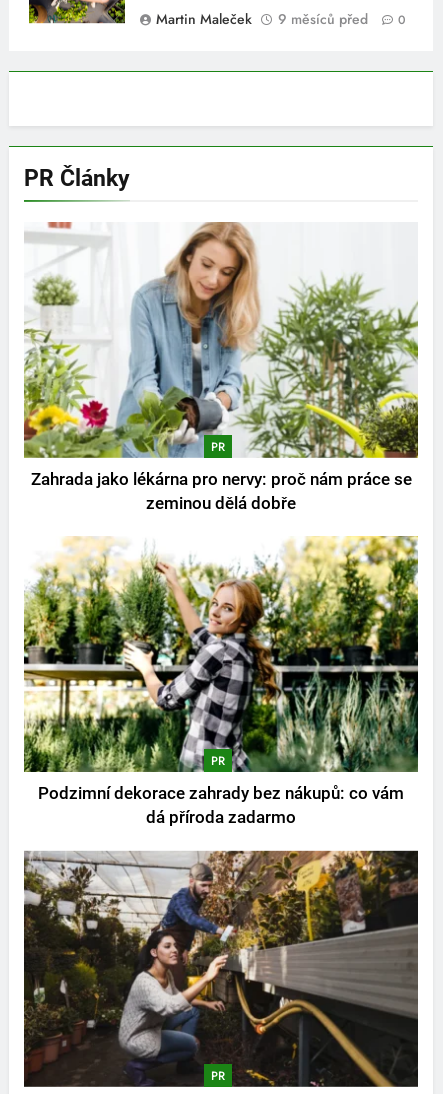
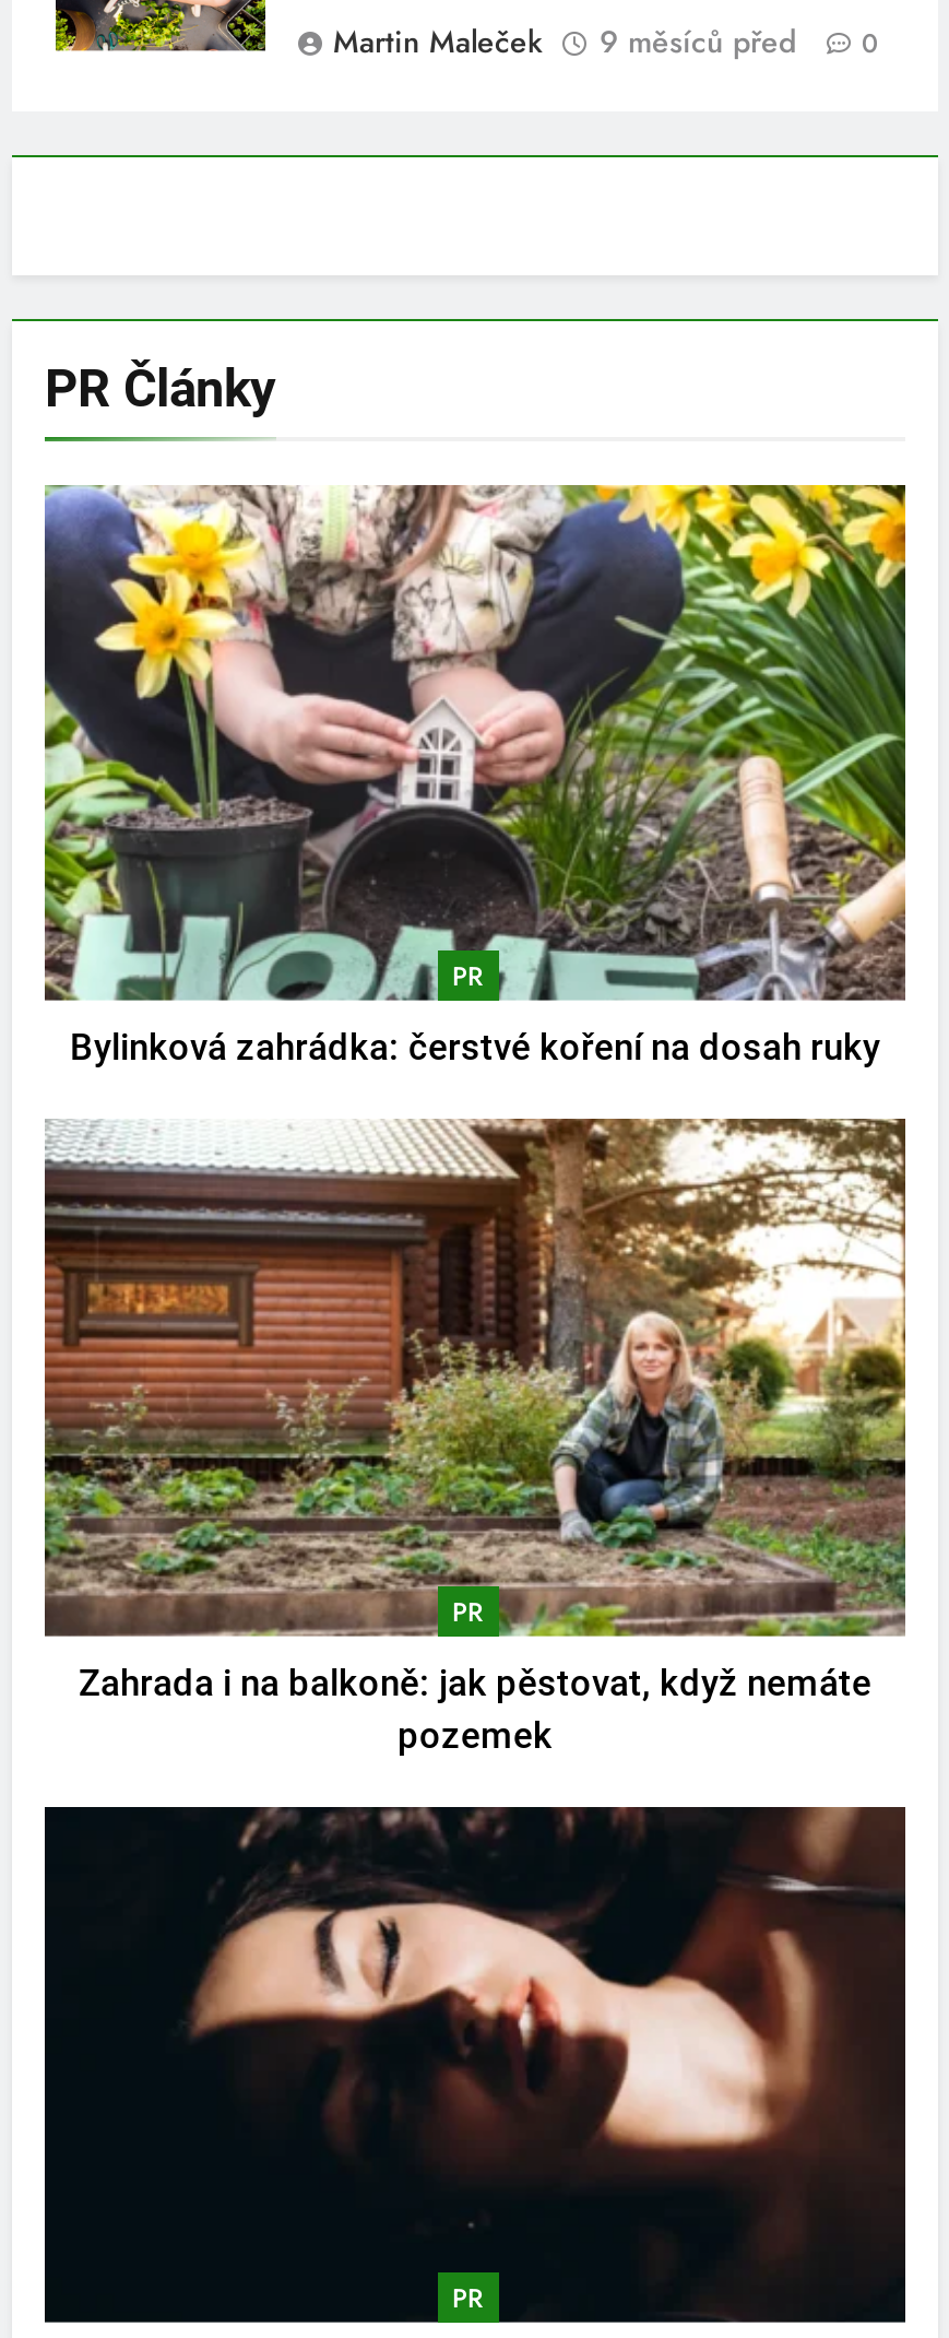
[23,221,419,513] [image] | Zahrada jako lékárna pro nervy: proč nám práce se | zeminou dělá dobře -> [43,483,908,1068] [image] | Bylinková zahrádka: čerstvé koření na dosah ruky
[23,535,419,827] [image] | Podzimní dekorace zahrady bez nákupů: co vám | dá příroda zadarmo -> [43,1117,908,1755] [image] | Zahrada i na balkoně: jak pěstovat, když nemáte | pozemek
[23,850,418,1088] [image] -> [43,1805,903,2325] [image]

